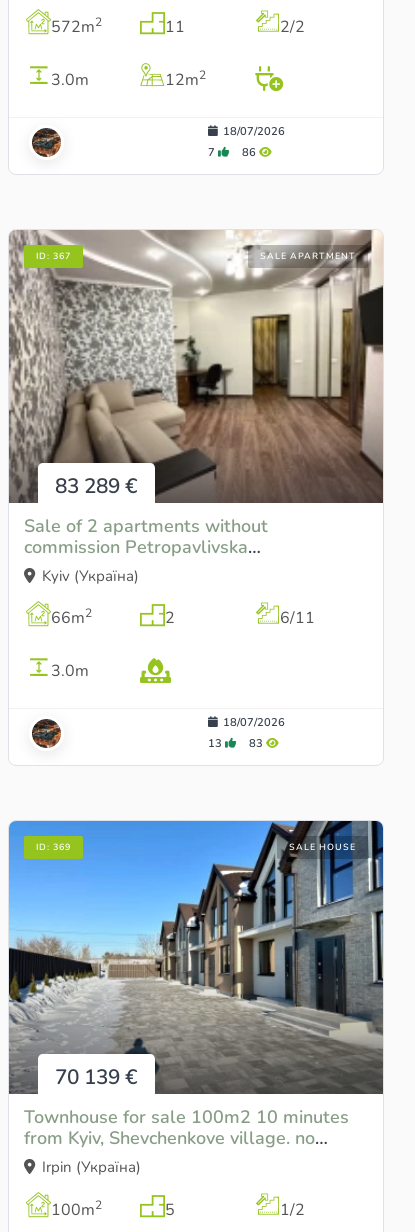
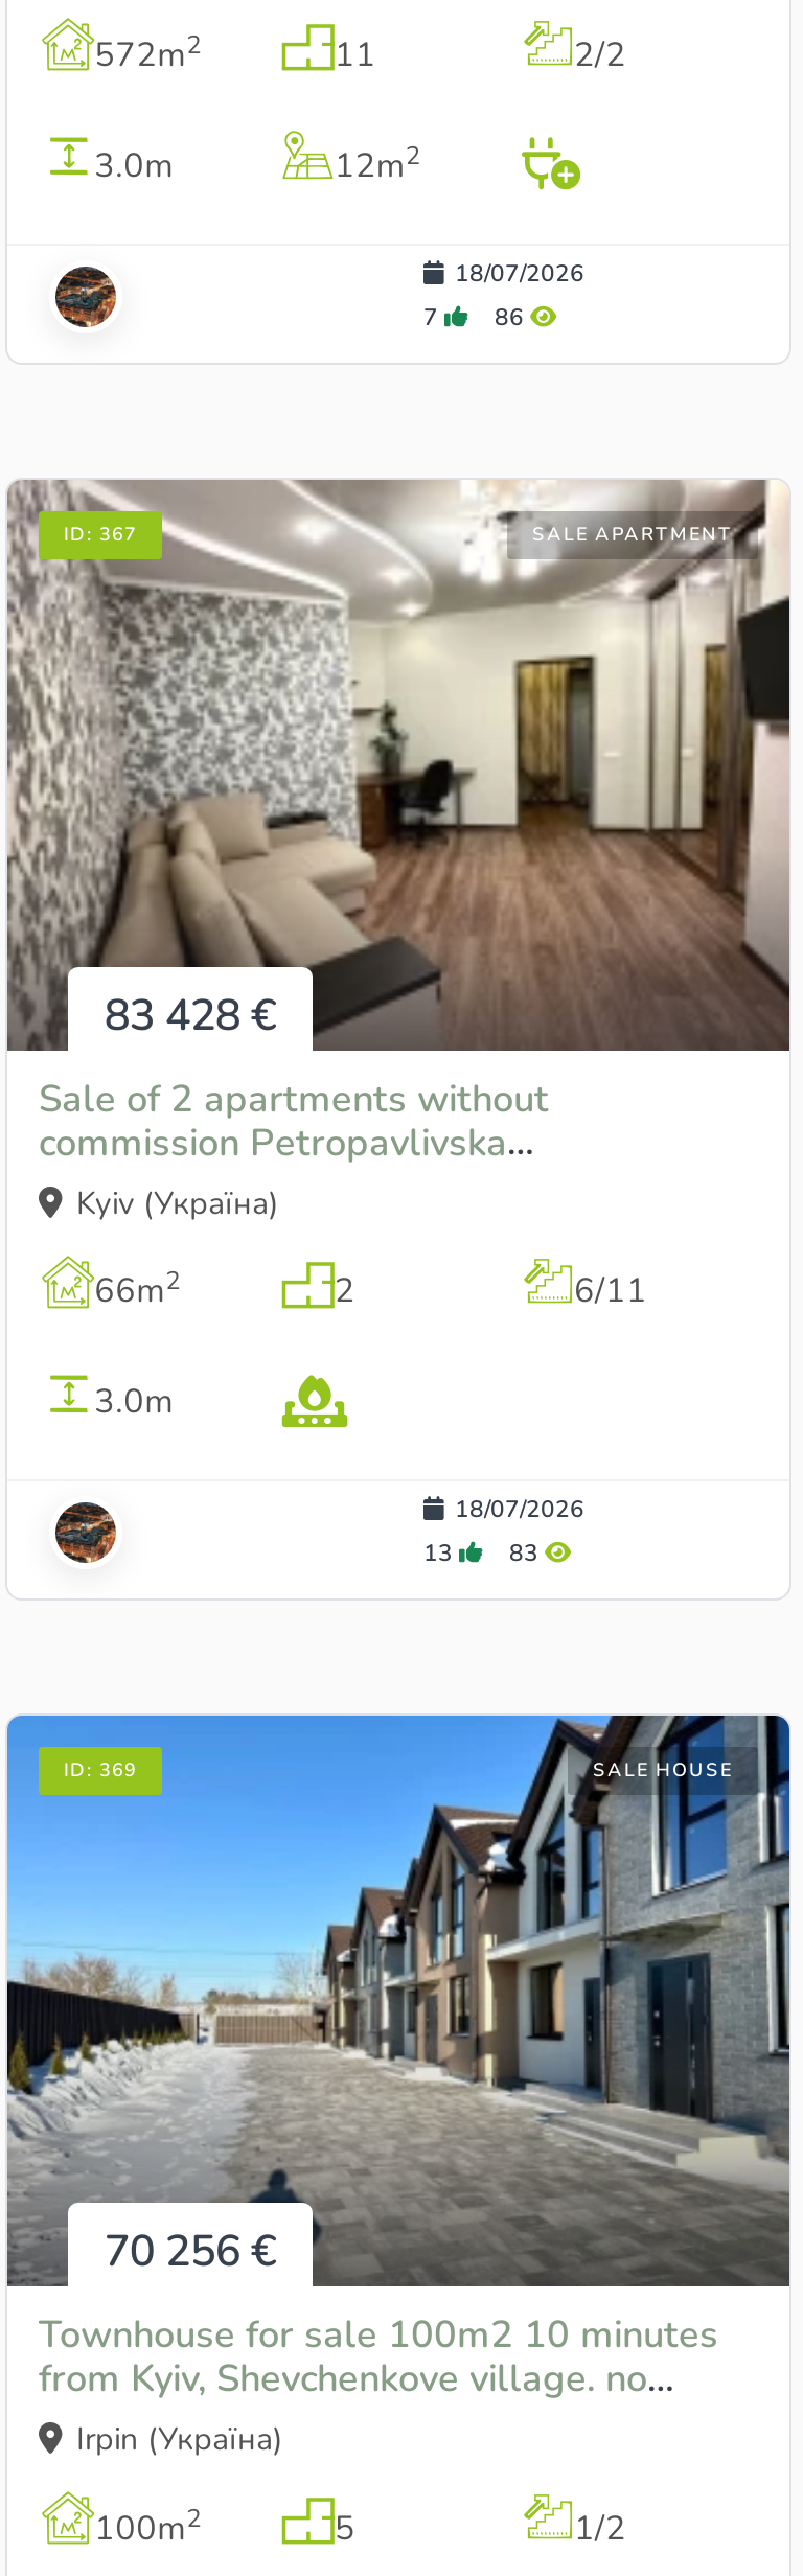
[55,471,137,499] 83 289 € -> [104,985,276,1043] 83 428 €
[55,1063,137,1091] 70 139 € -> [104,2221,276,2280] 70 256 €

